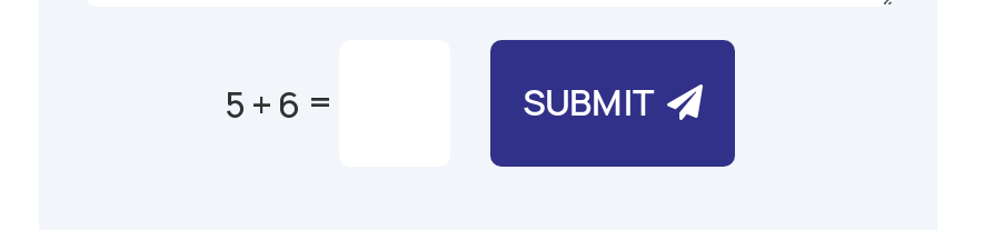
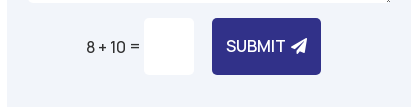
[225,77,340,128] 5 + 6 = -> [86,35,144,58] 8 + 10 =

